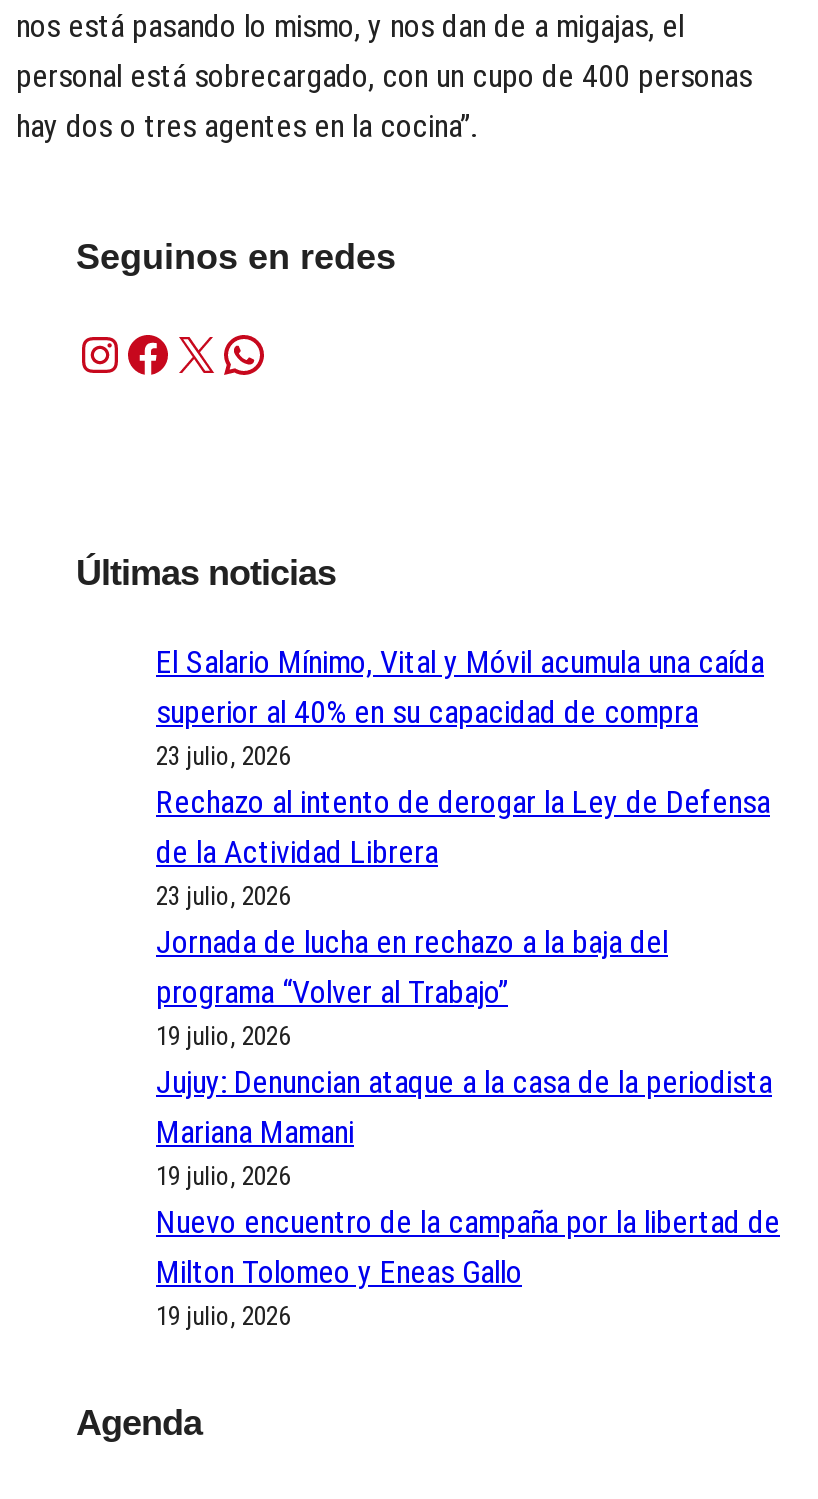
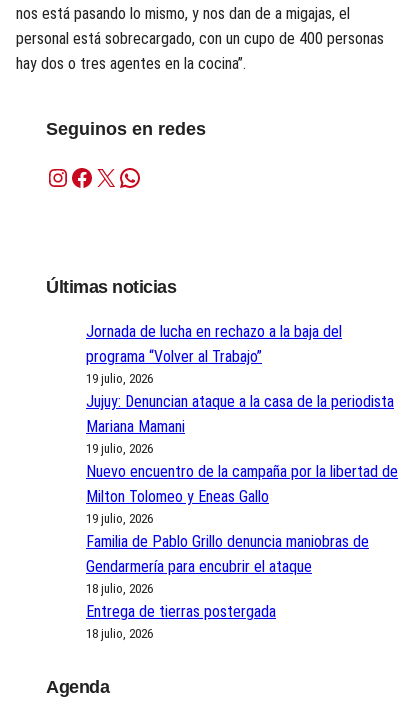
[156,644,770,912] El Salario Mínimo, Vital y Móvil acumula una caída | superior al 40% en su capacidad de compra | 23 julio, 2026 | Rechazo al intento de derogar la Ley de Defensa | de la Actividad Librera | 23 julio, 2026 -> none
moved [156,924,780,1332] -> [86,322,398,526]: Jornada de lucha en rechazo a la baja del | programa “Volver al Trabajo” | 19 julio, 2026 | ... | Milton Tolomeo y Eneas Gallo | 19 julio, 2026
none -> [86,532,369,641] Familia de Pablo Grillo denuncia maniobras de | Gendarmería para encubrir el ataque | 18 julio, 2026 | Entrega de tierras postergada | 18 julio, 2026

